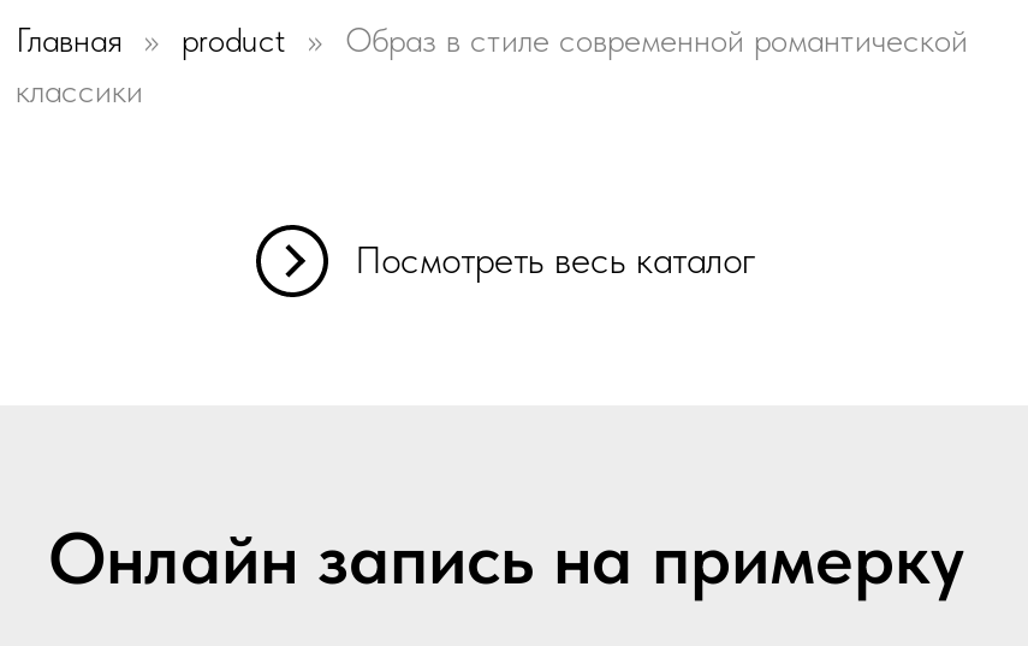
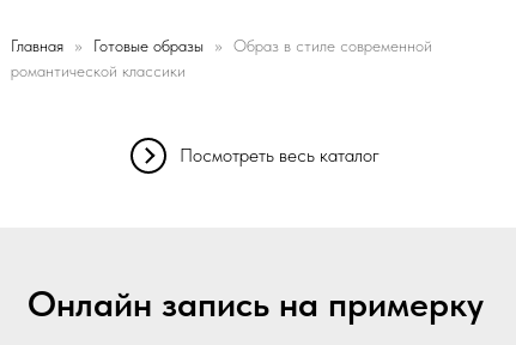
[16,20,968,109] product | Образ в стиле современной романтической | классики -> [11,36,432,80] Готовые образы | Образ в стиле современной | романтической классики

